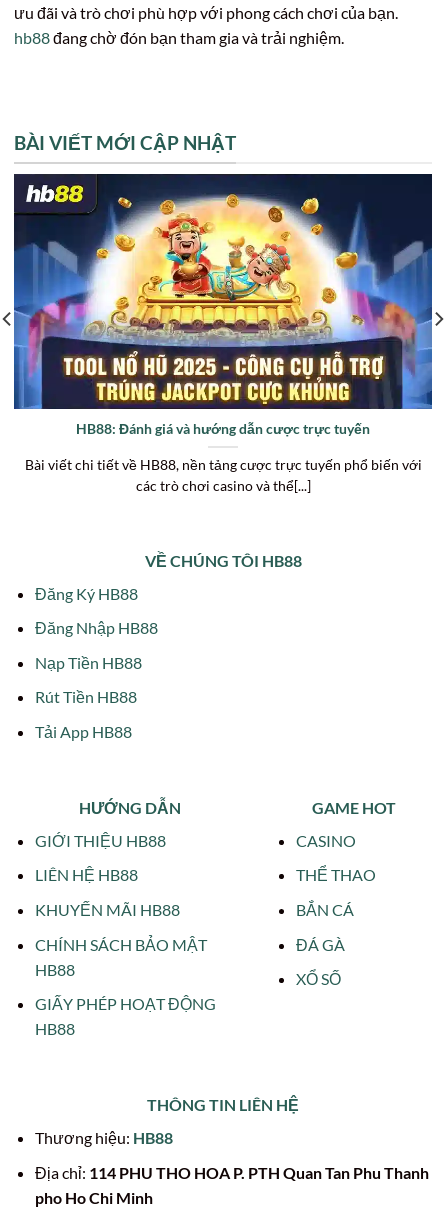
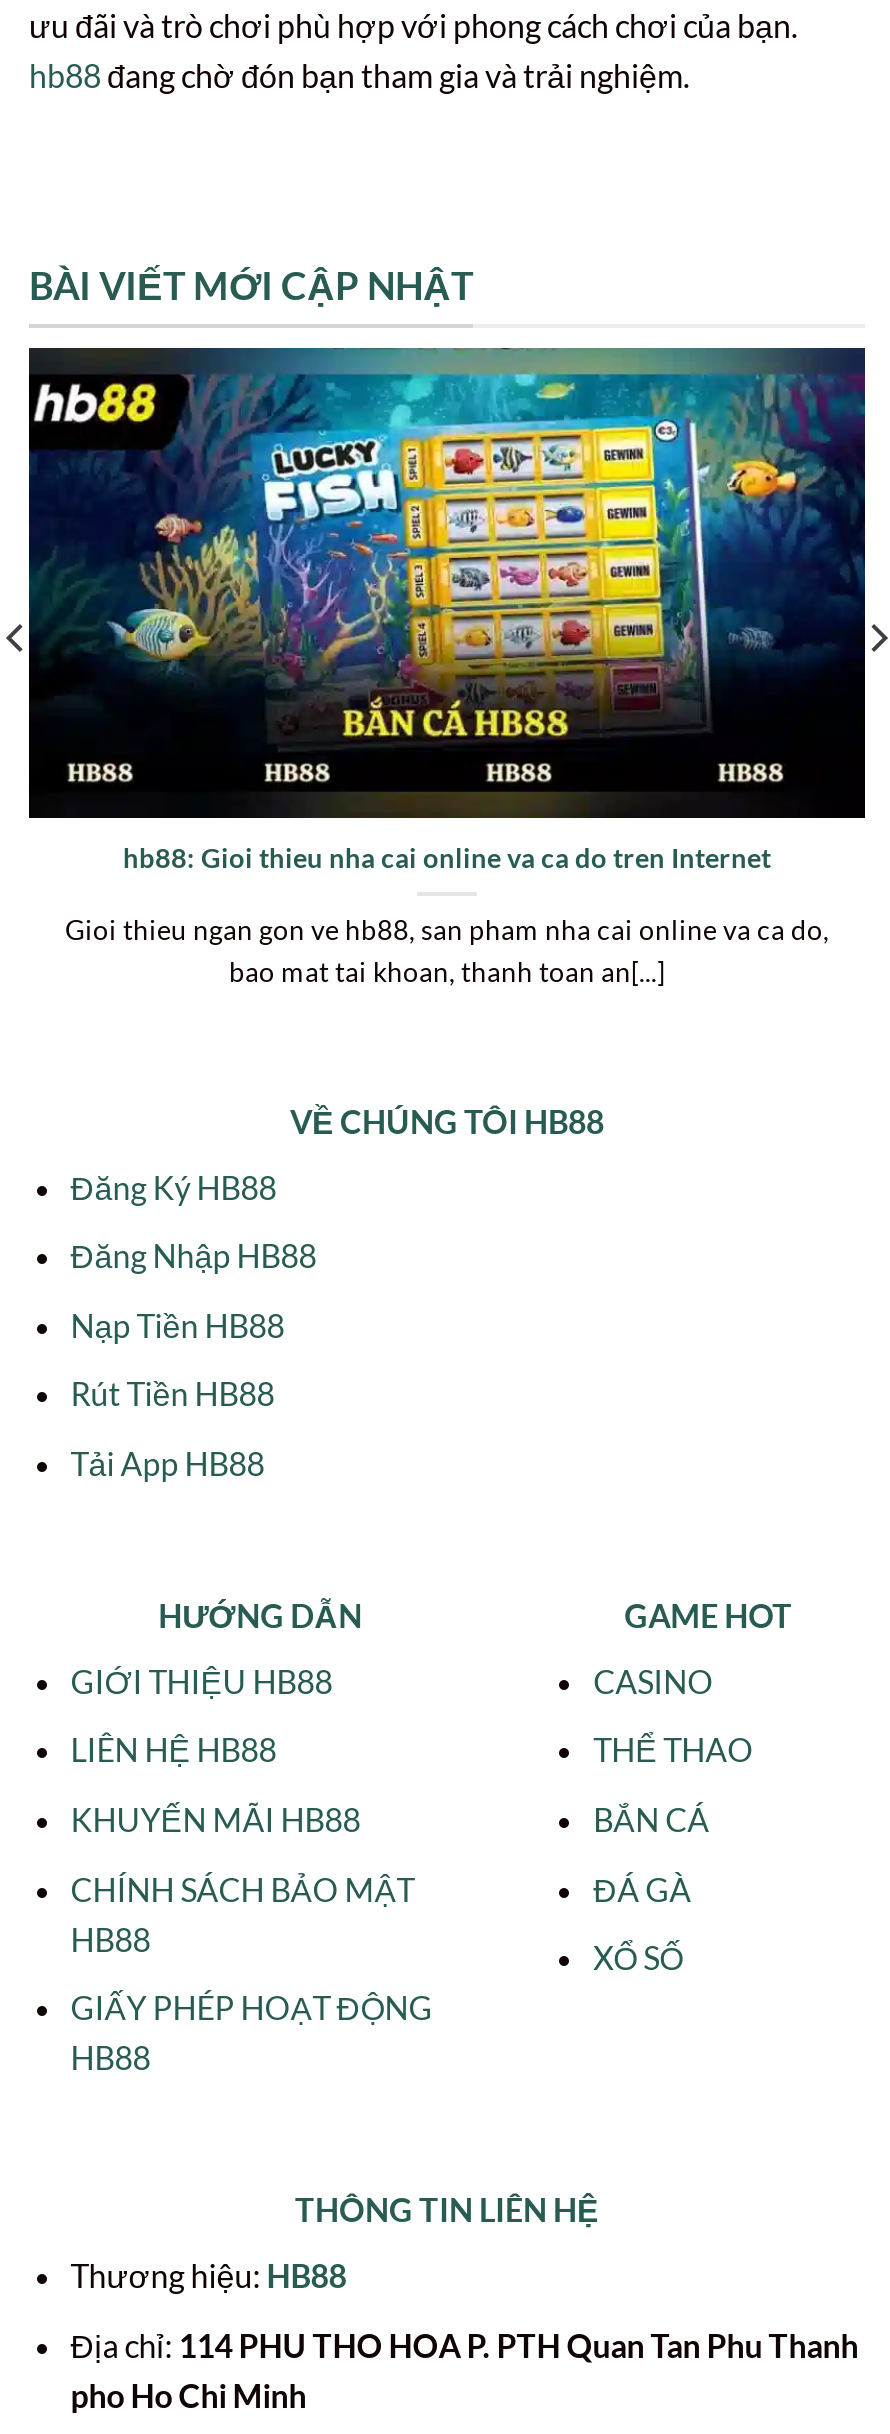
[13,173,433,437] [image] | HB88: Đánh giá và hướng dẫn cược trực tuyến -> [27,346,867,875] [image] | hb88: Gioi thieu nha cai online va ca do tren Internet
[24,457,421,494] Bài viết chi tiết về HB88, nền tảng cược trực tuyến phổ biến với | các trò chơi casino và thể[...] -> [65,915,829,989] Gioi thieu ngan gon ve hb88, san pham nha cai online va ca do, | bao mat tai khoan, thanh toan an[...]

